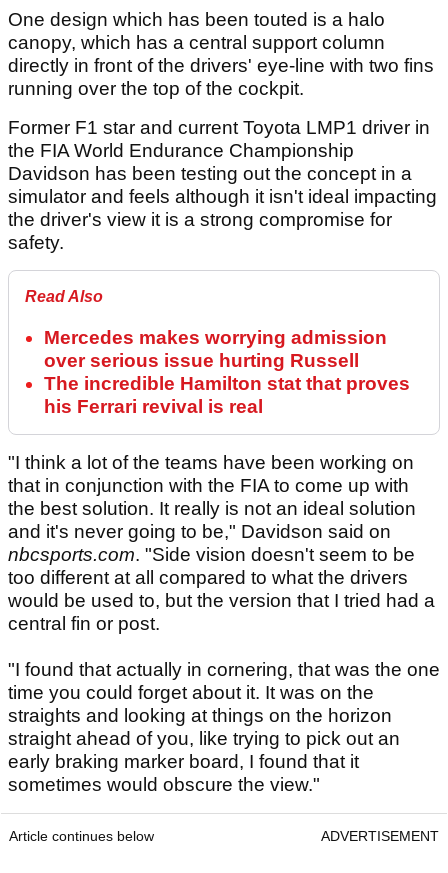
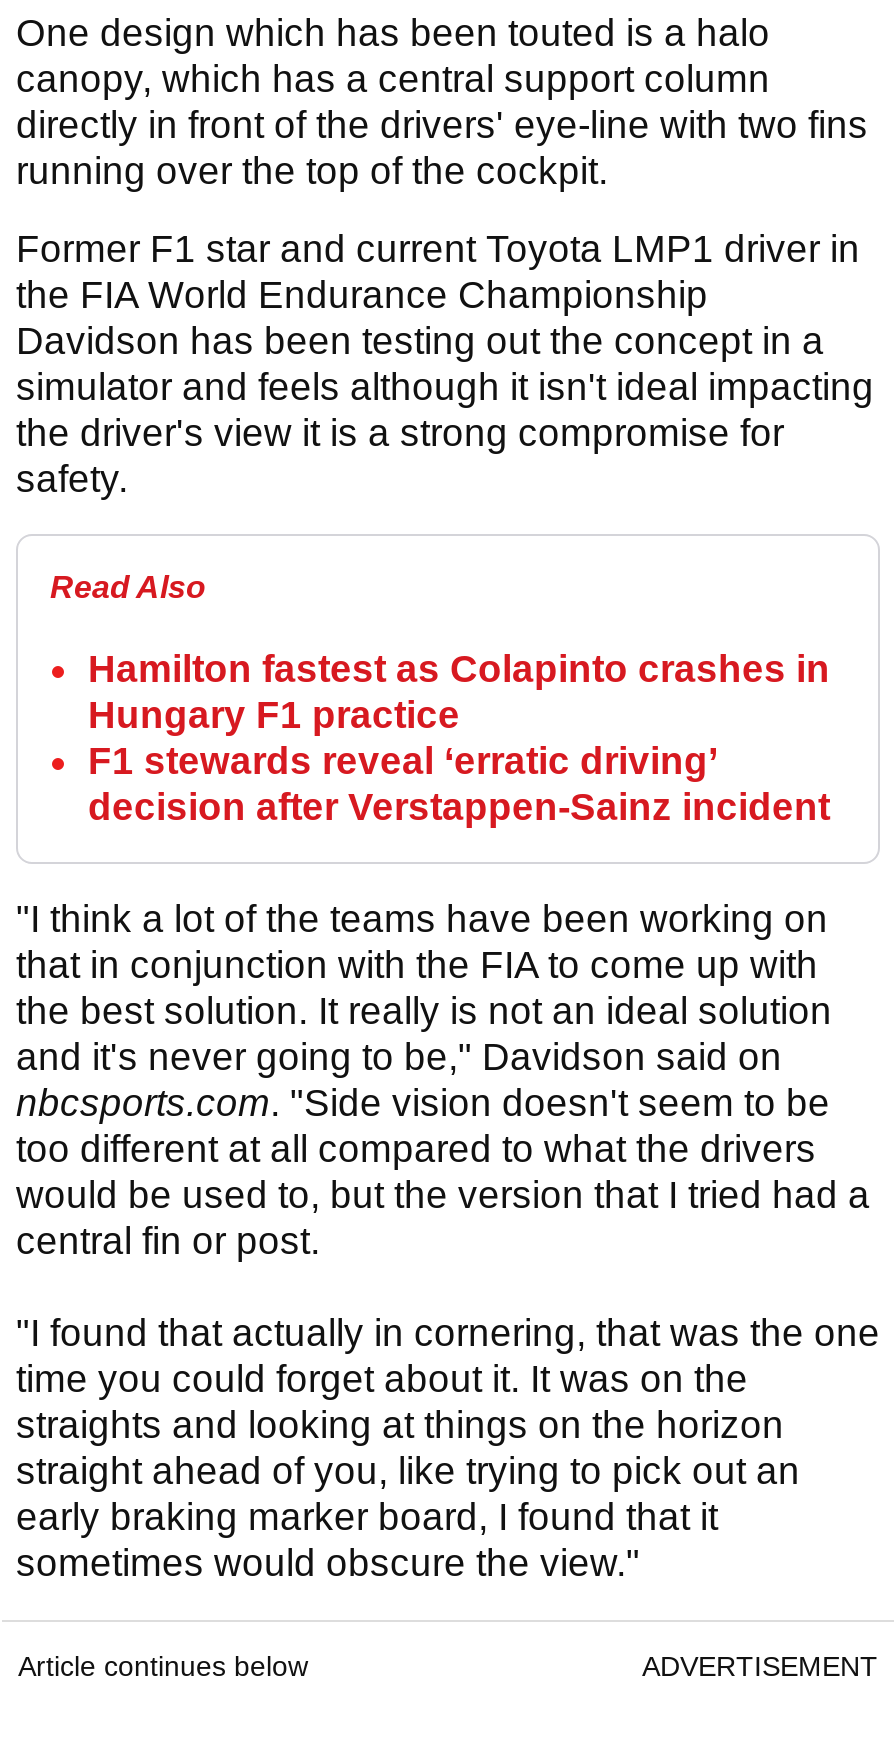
[44,327,410,417] Mercedes makes worrying admission | over serious issue hurting Russell | The incredible Hamilton stat that proves | his Ferrari revival is real -> [88,648,830,828] Hamilton fastest as Colapinto crashes in | Hungary F1 practice | F1 stewards reveal ‘erratic driving’ | decision after Verstappen-Sainz incident

